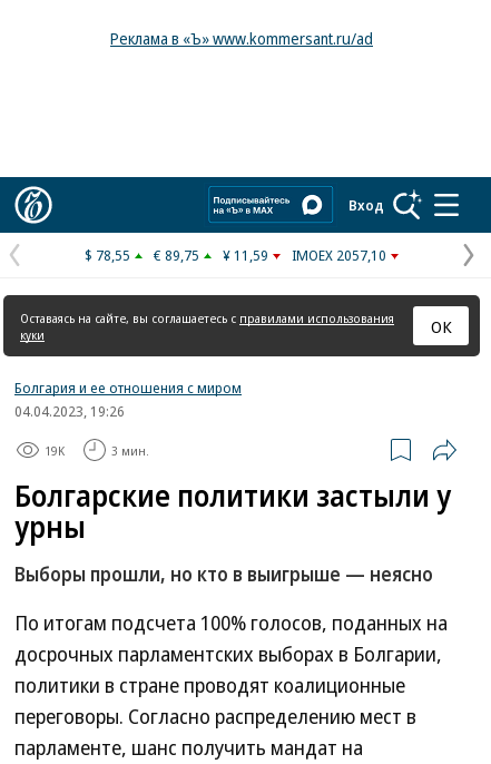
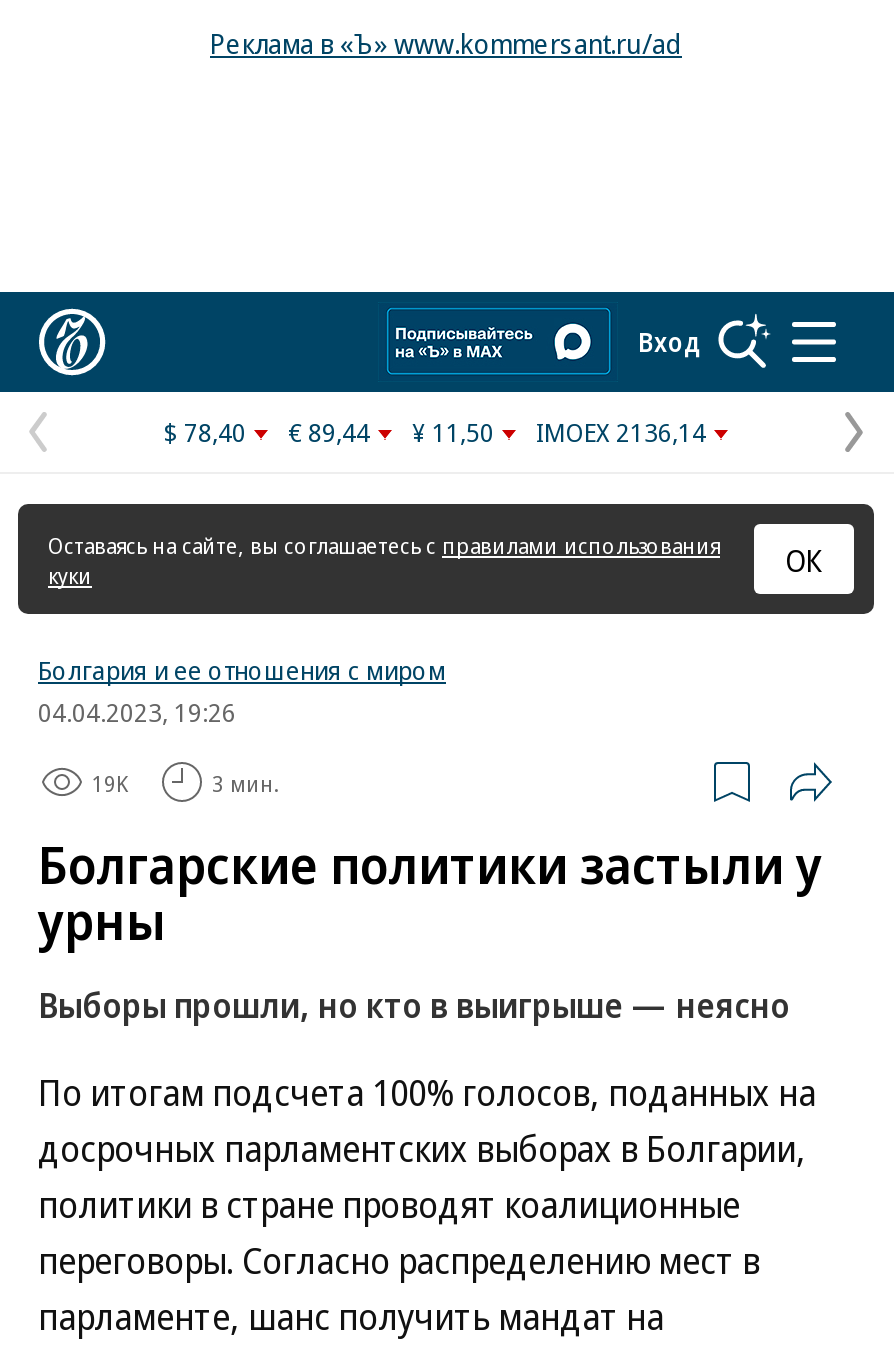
[85,245,130,265] $ 78,55 -> [164,414,246,450] $ 78,40
[154,245,199,265] € 89,75 -> [288,414,370,450] € 89,44
[223,245,268,265] ¥ 11,59 -> [412,414,494,450] ¥ 11,50
[292,245,386,265] IMOEX 2057,10 -> [536,414,706,450] IMOEX 2136,14

